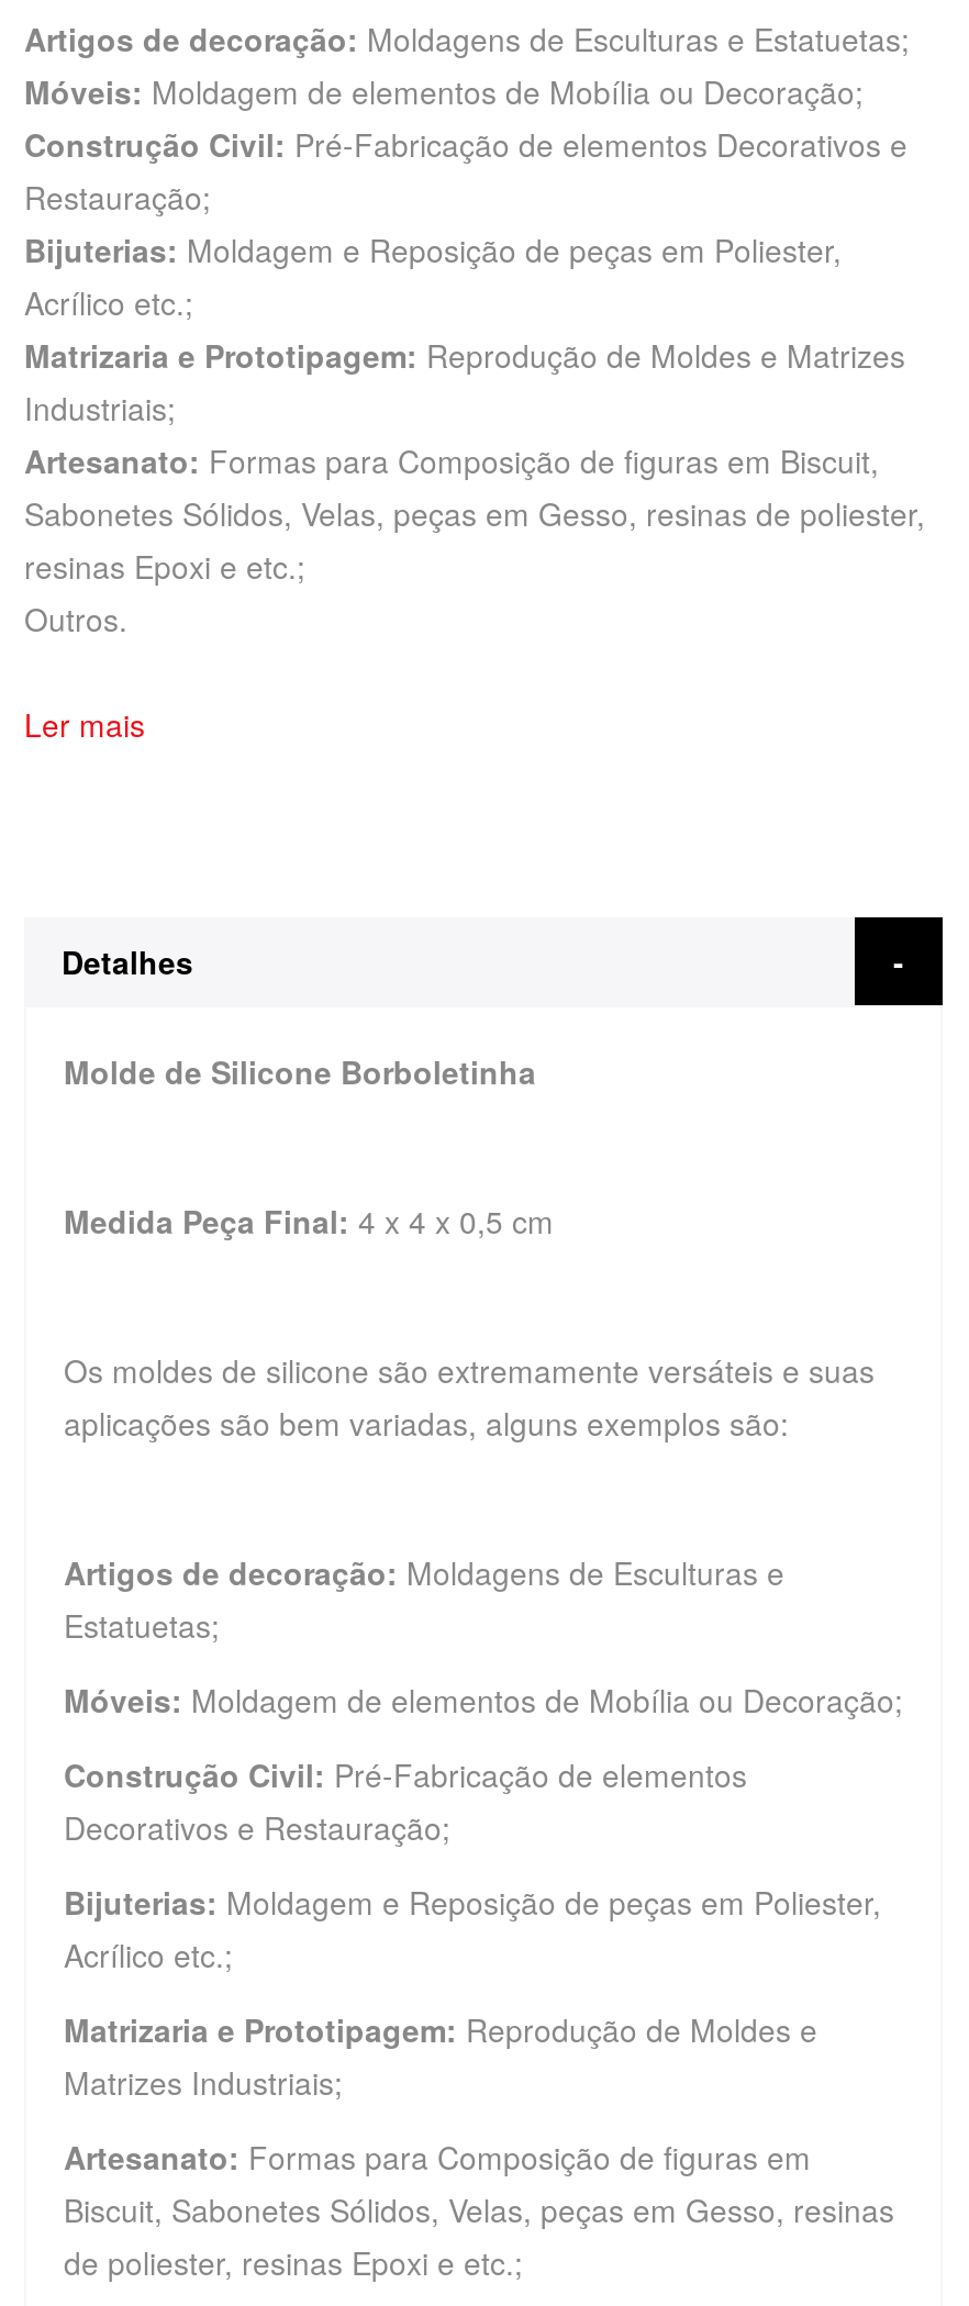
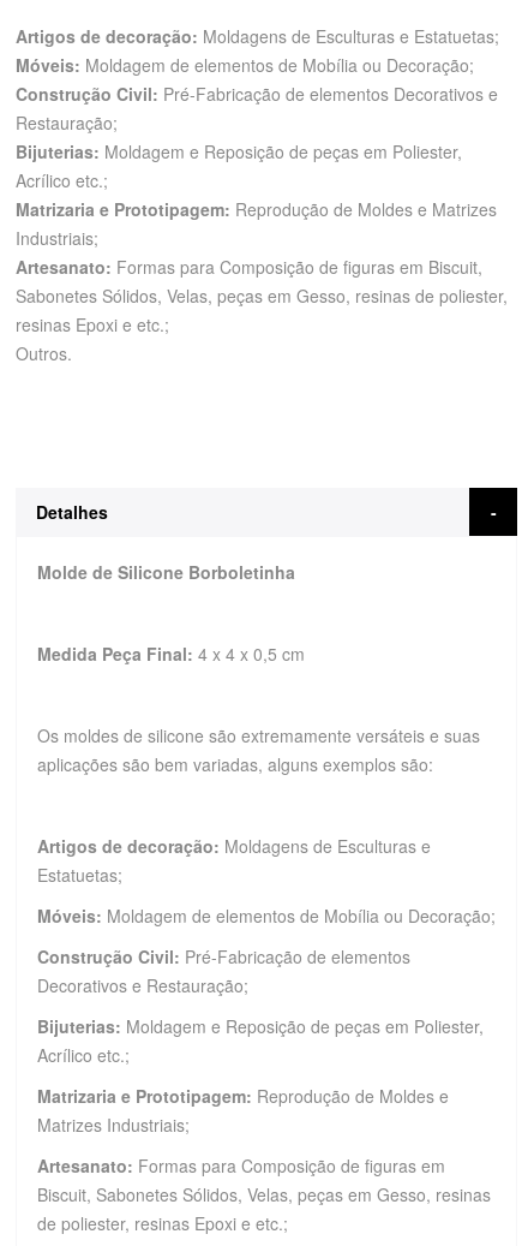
[24,702,145,746] Ler mais -> none

